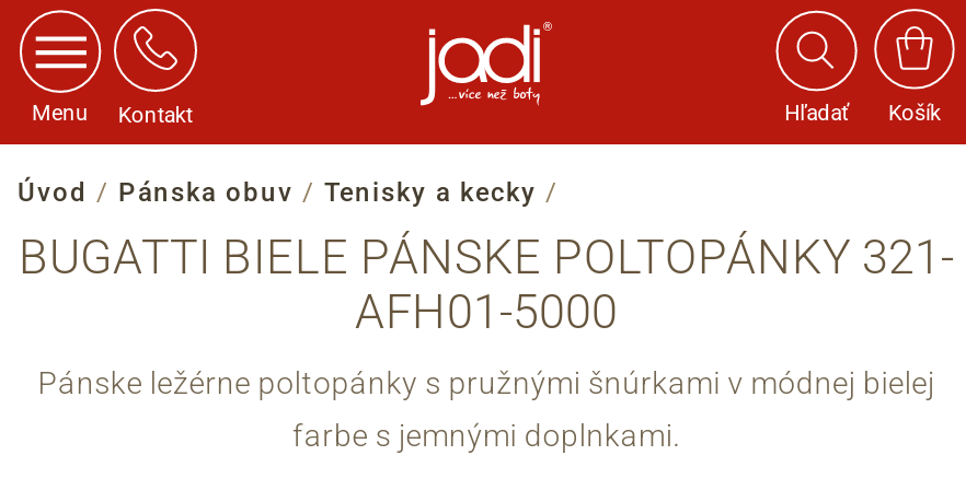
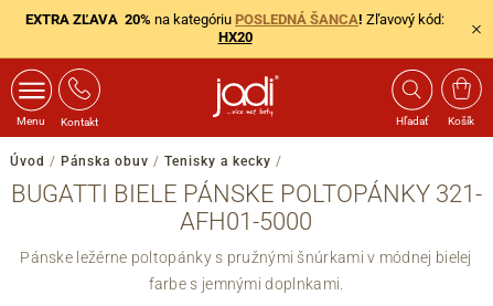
none -> [25,11,444,45] EXTRA ZĽAVA 20% na kategóriu POSLEDNÁ ŠANCA! Zľavový kód: | HX20

